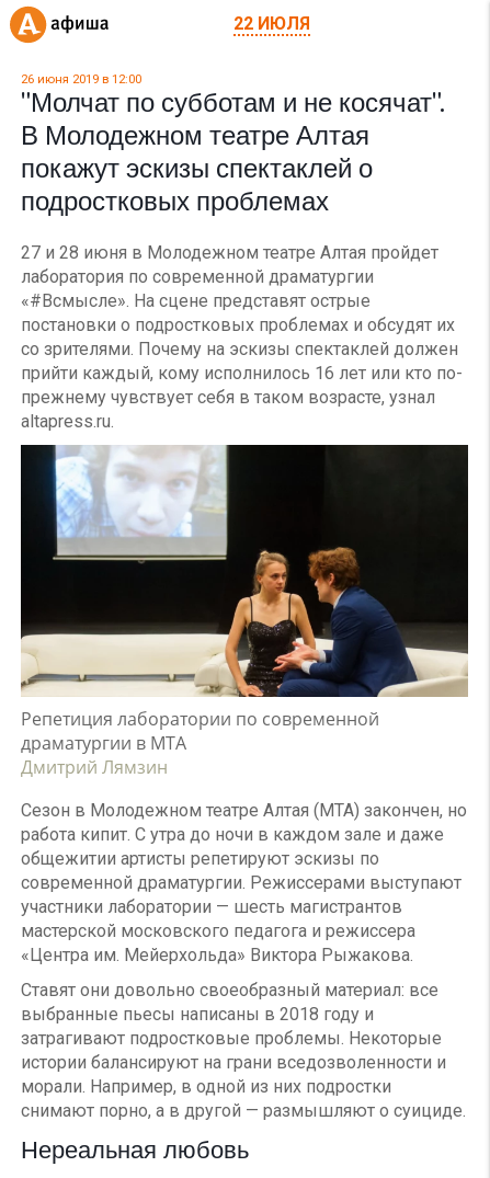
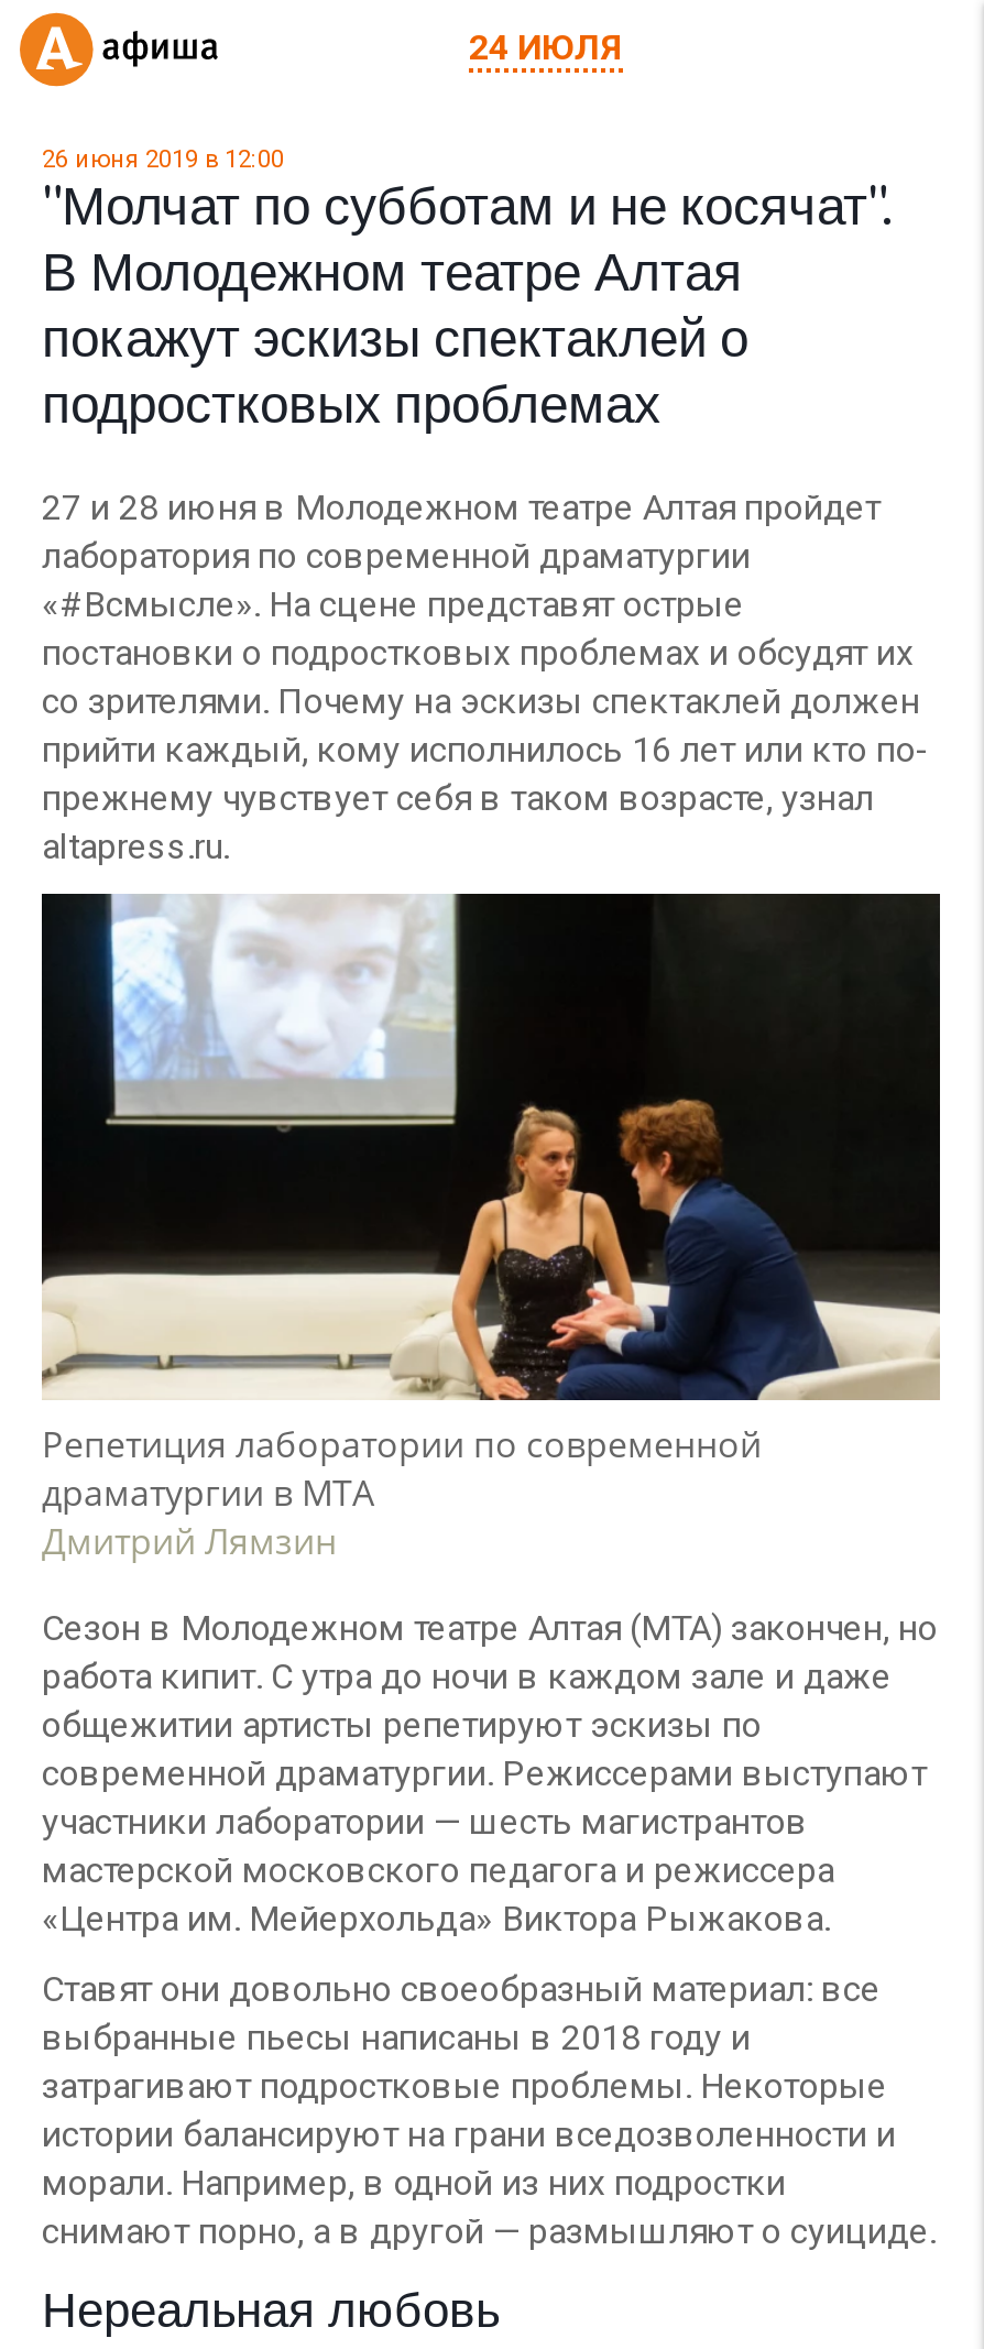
[233,13,310,34] 22 ИЮЛЯ -> [469,26,623,68] 24 ИЮЛЯ

